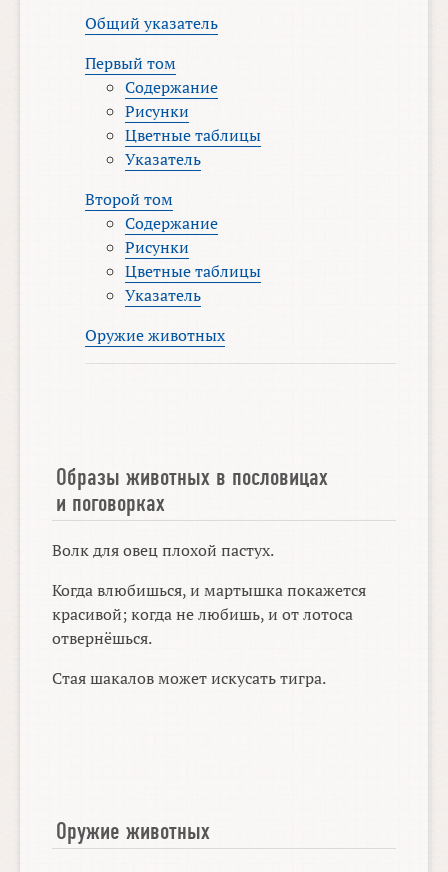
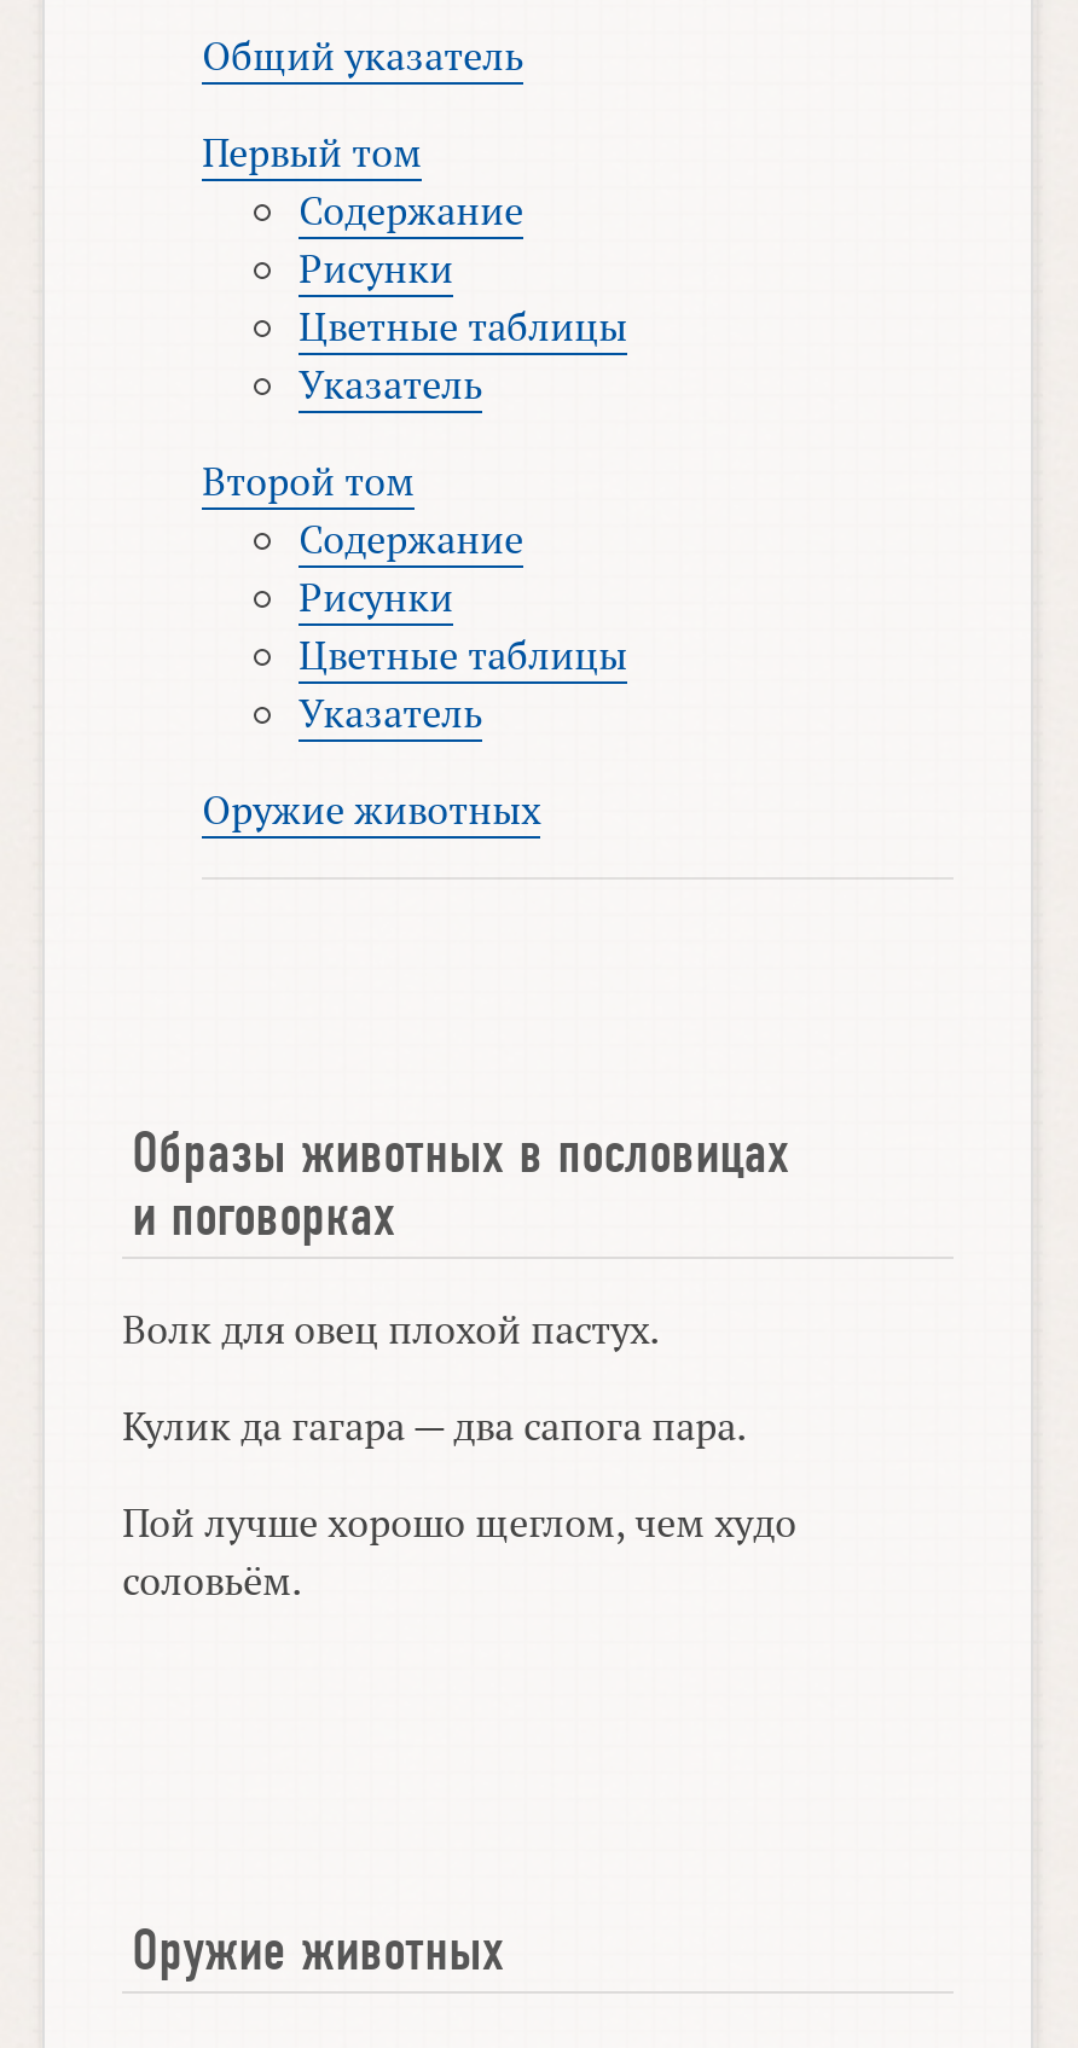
[52,579,366,649] Когда влюбишься, и мартышка покажется | красивой; когда не любишь, и от лотоса | отвернёшься. -> [123,1400,746,1453] Кулик да гагара — два сапога пара.
[52,667,326,689] Стая шакалов может искусать тигра. -> [123,1496,797,1607] Пой лучше хорошо щеглом, чем худо | соловьём.

